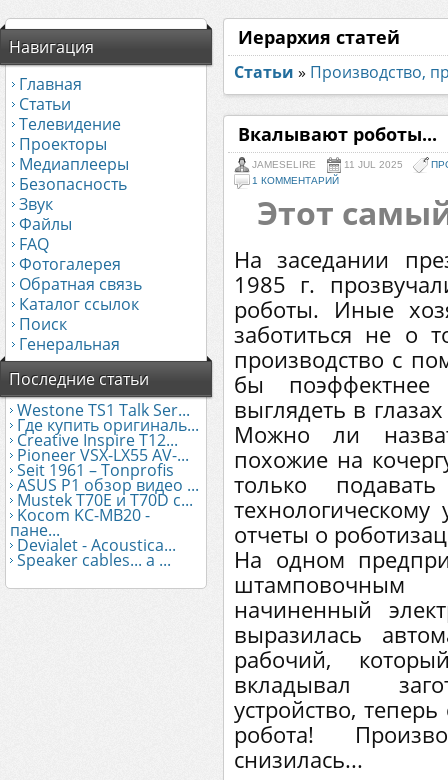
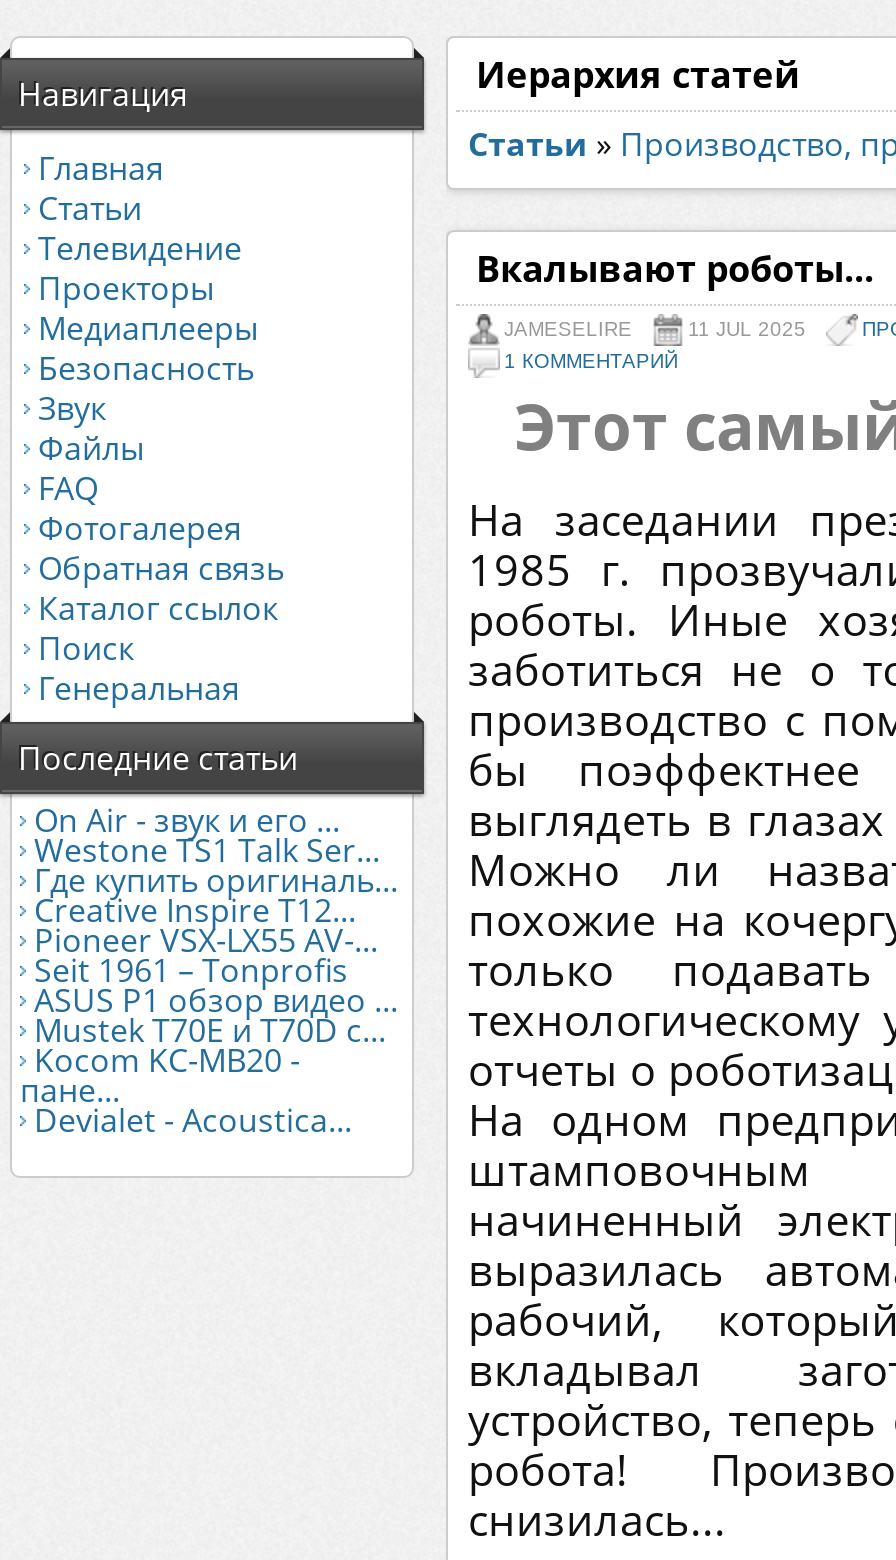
none -> [34,798,340,842] On Air - звук и его ...
[17,549,171,571] Speaker cables... a ... -> none

